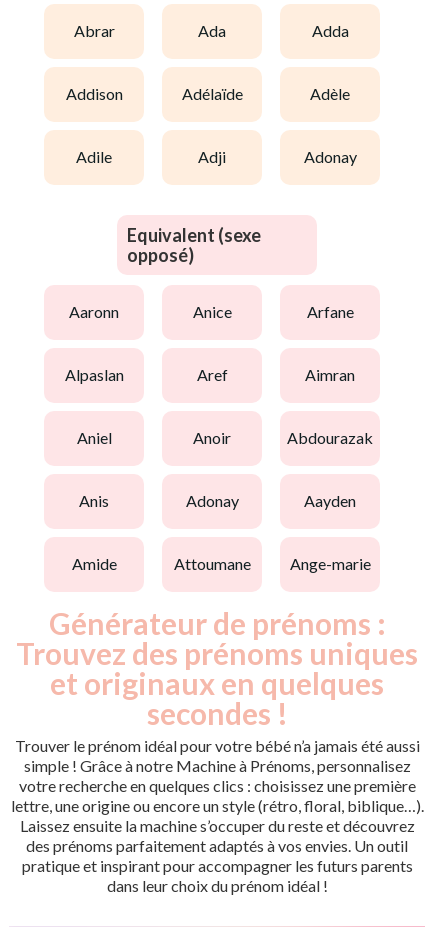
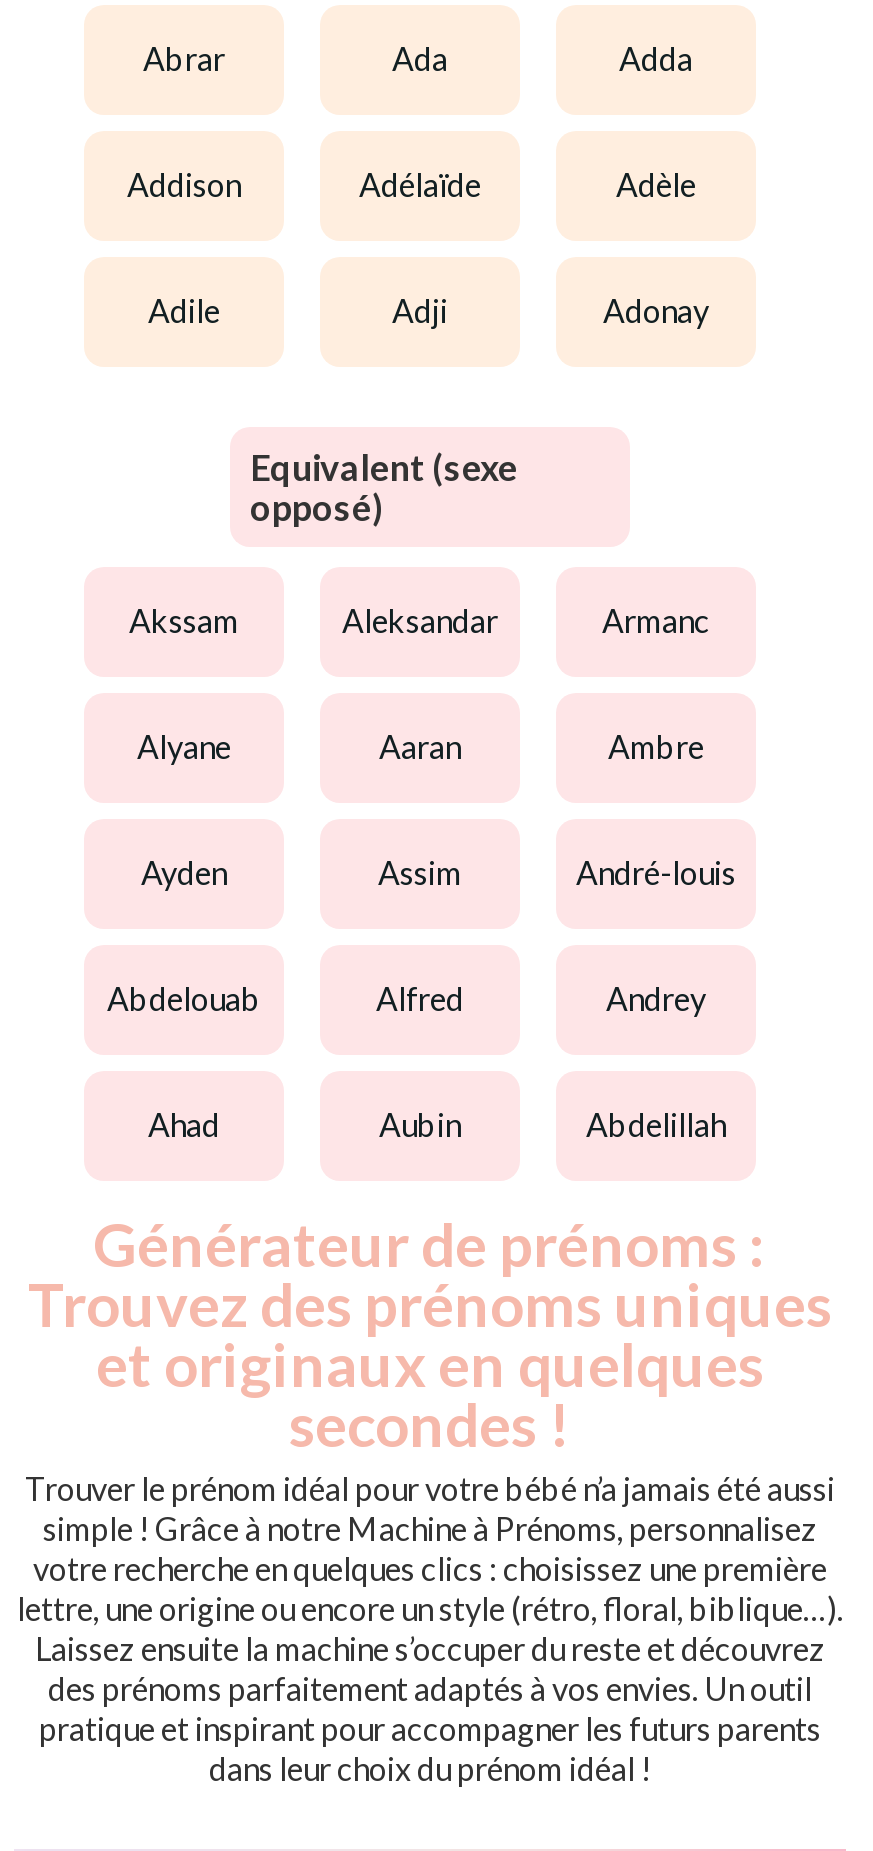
[80,302,353,321] aaronn | anice | arfane -> [151,601,710,639] akssam | aleksandar | armanc
[75,365,355,384] alpaslan | aref | aimran -> [159,727,704,765] alyane | aaran | ambre
[87,428,373,447] aniel | anoir | abdourazak -> [161,853,736,891] ayden | assim | andré-louis
[90,491,356,510] anis | adonay | aayden -> [129,979,706,1017] abdelouab | alfred | andrey
[82,554,370,573] amide | attoumane | ange-marie -> [170,1105,726,1143] ahad | aubin | abdelillah

